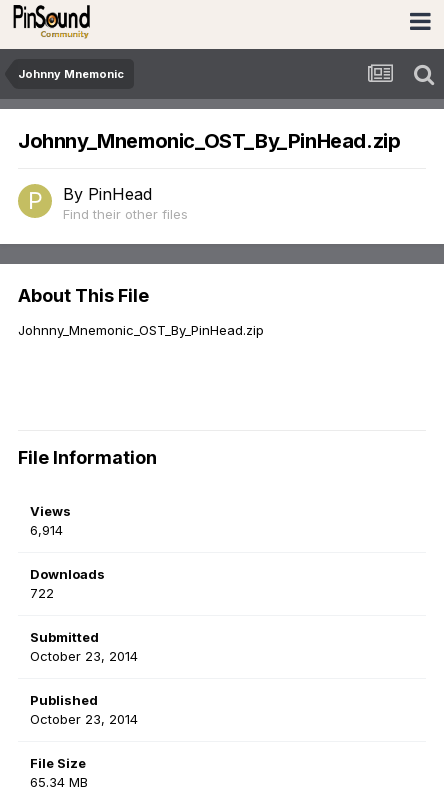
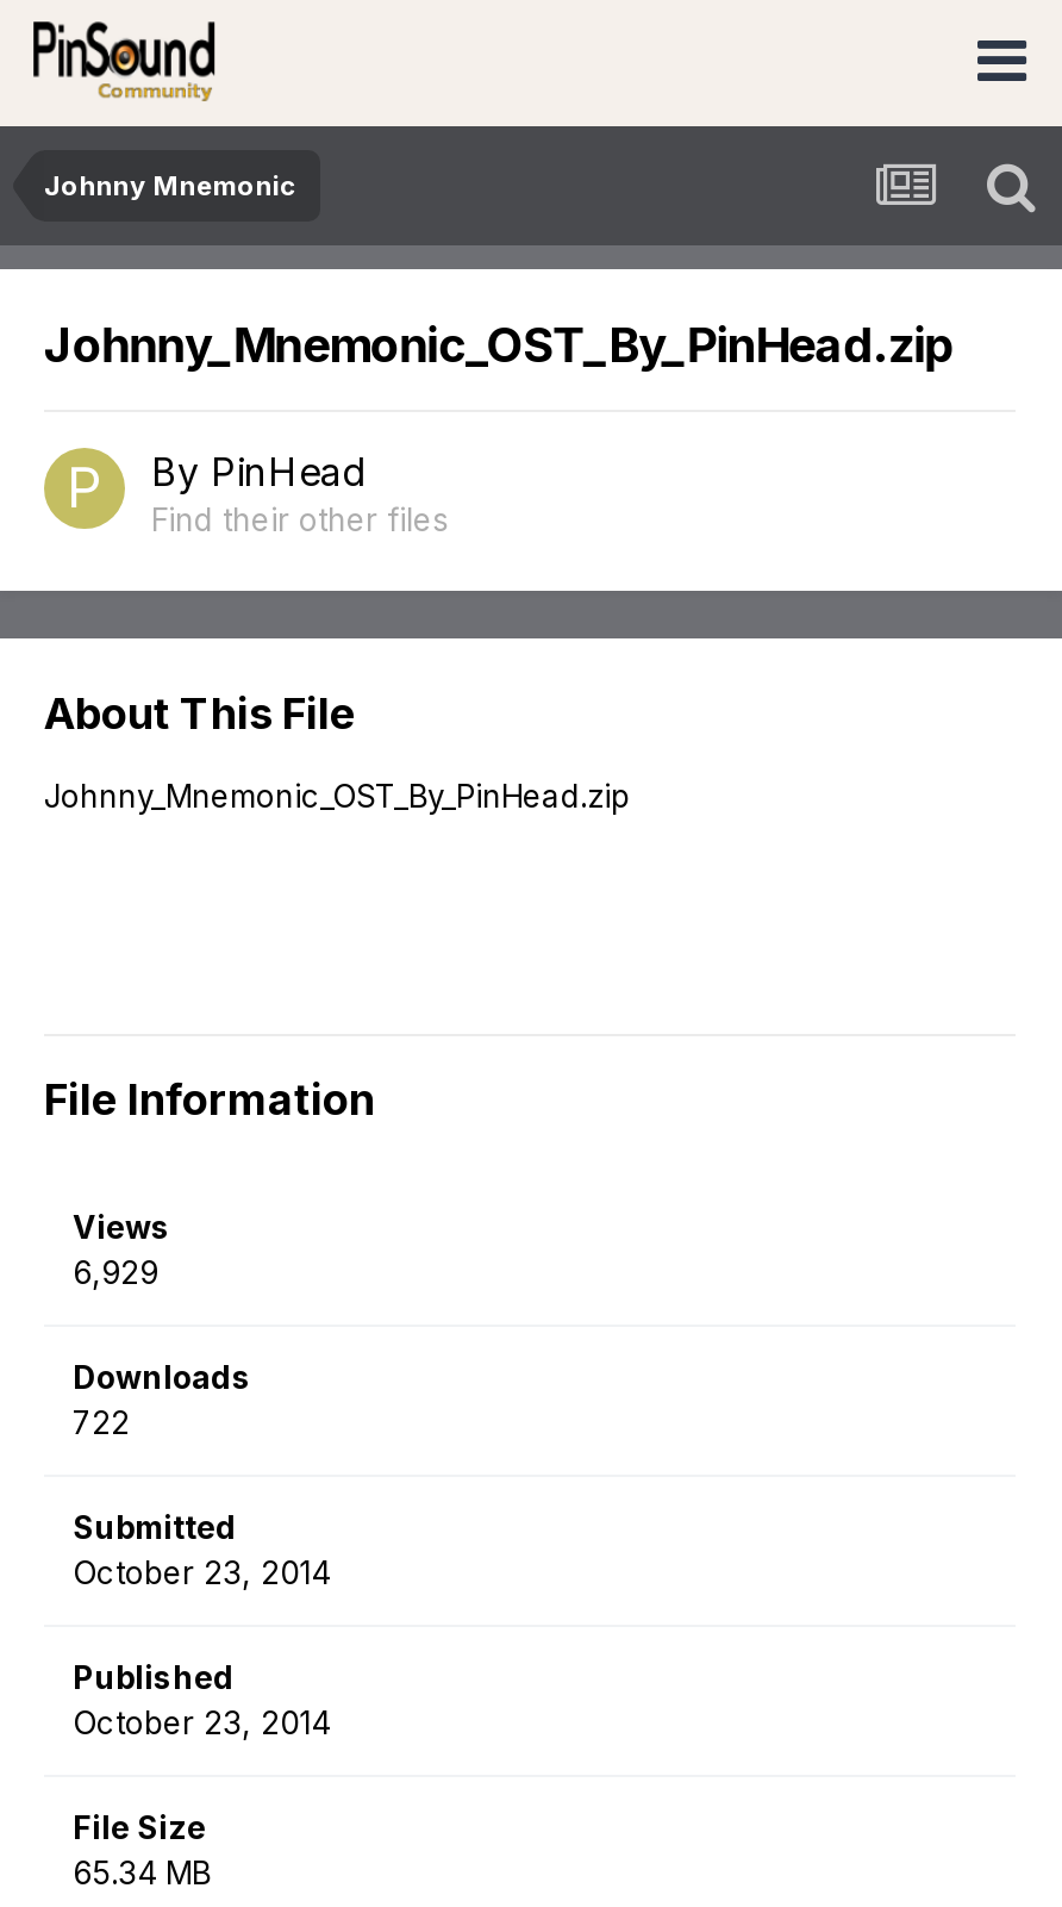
[30,522,63,538] 6,914 -> [73,1254,158,1292] 6,929

